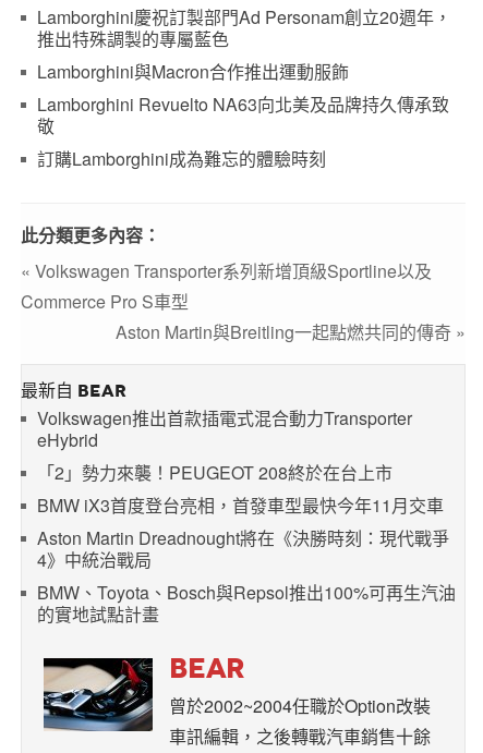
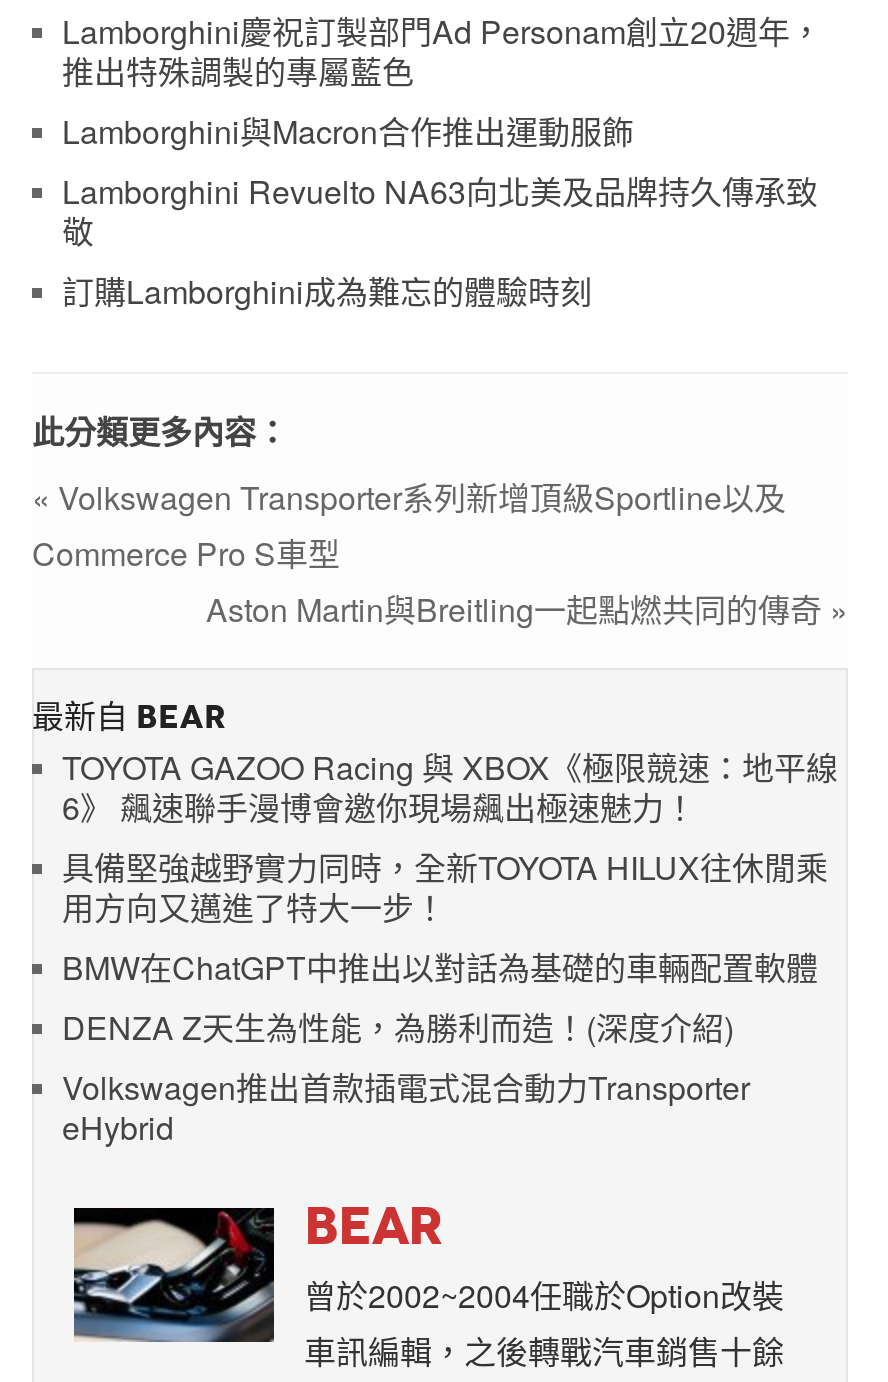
none -> [62,744,838,1050] TOYOTA GAZOO Racing 與 XBOX《極限競速：地平線 | 6》 飆速聯手漫博會邀你現場飆出極速魅力！ | 具備堅強越野實力同時，全新TOYOTA HILUX往休閒乘 | 用方向又邁進了特大一步！ | BMW在ChatGPT中推出以對話為基礎的車輛配置軟體 | DENZA Z天生為性能，為勝利而造！(深度介紹)
moved [37,405,412,452] -> [62,1064,750,1150]: Volkswagen推出首款插電式混合動力Transporter | eHybrid
[37,460,456,627] 「2」勢力來襲！PEUGEOT 208終於在台上市 | BMW iX3首度登台亮相，首發車型最快今年11月交車 | Aston Martin Dreadnought將在《決勝時刻：現代戰爭 | 4》中統治戰局 | BMW、Toyota、Bosch與Repsol推出100%可再生汽油 | 的實地試點計畫 -> none

